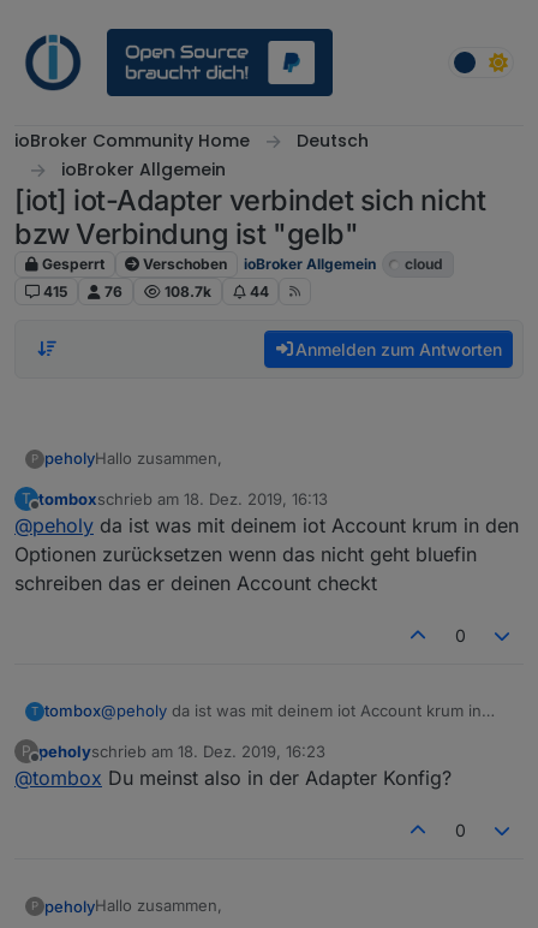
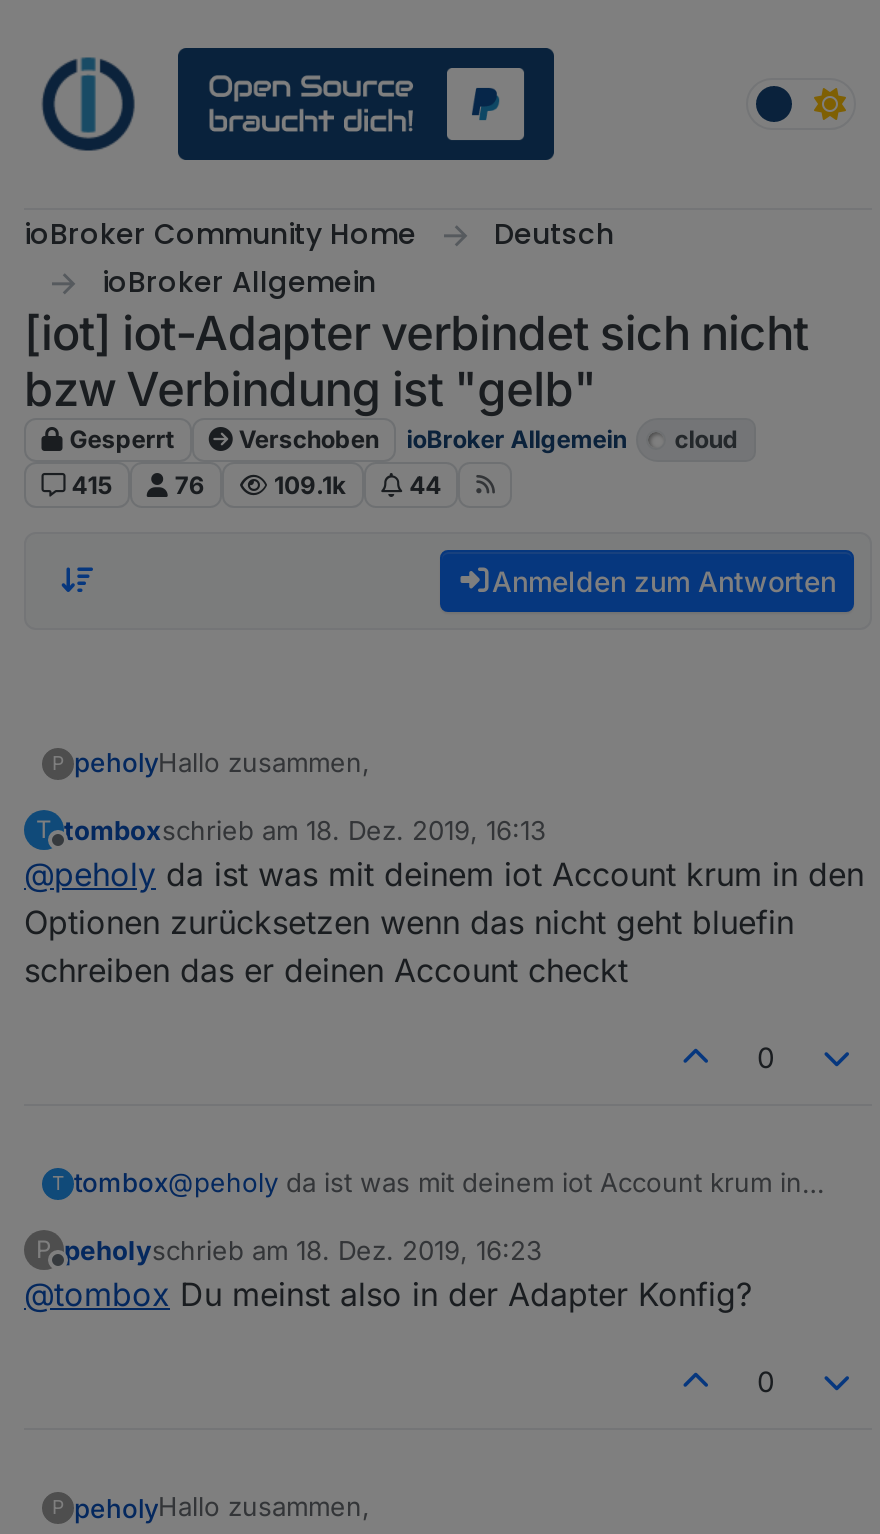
[165,282,211,300] 108.7k -> [274,469,346,499] 109.1k

